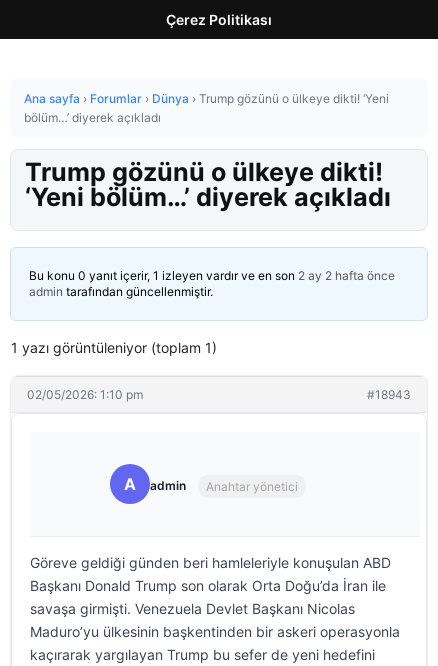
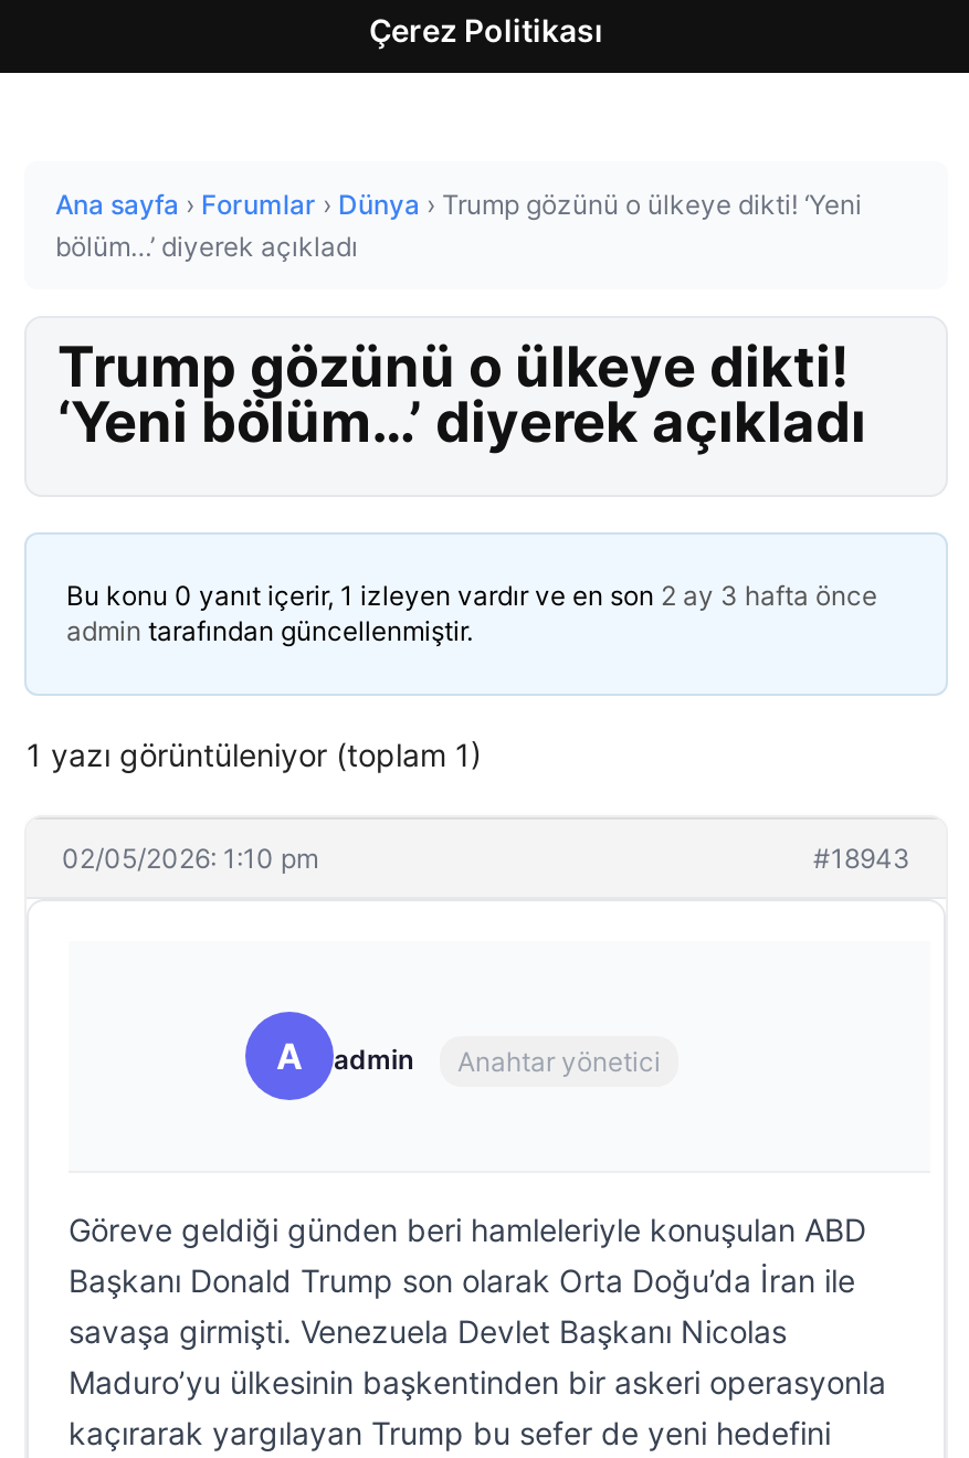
[29,268,395,283] Bu konu 0 yanıt içerir, 1 izleyen vardır ve en son 2 ay 2 hafta önce -> [66,579,877,612] Bu konu 0 yanıt içerir, 1 izleyen vardır ve en son 2 ay 3 hafta önce

